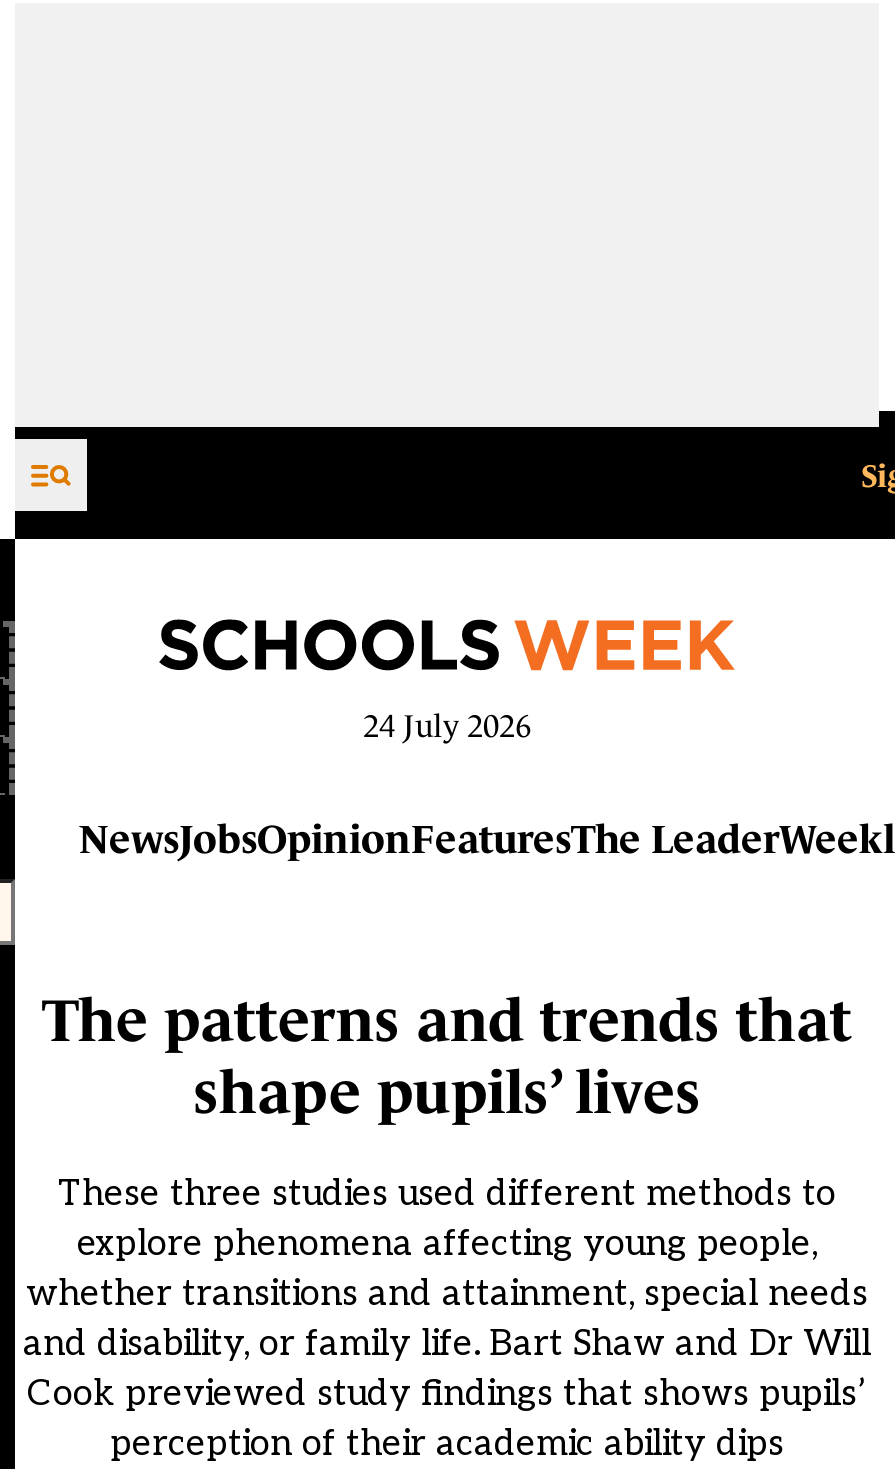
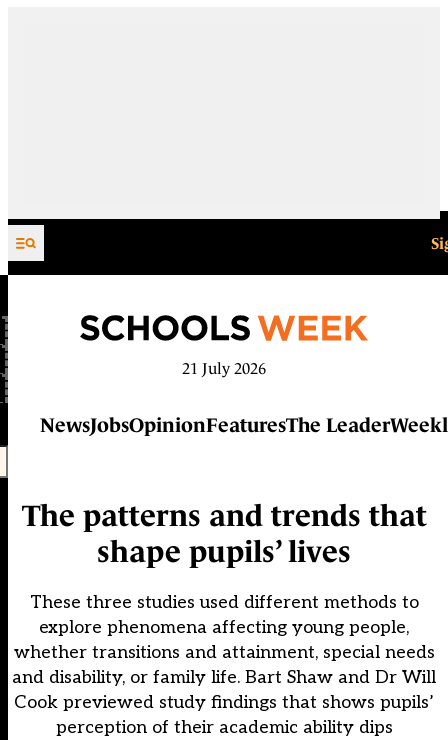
[363,709,531,743] 24 July 2026 -> [182,360,266,377] 21 July 2026

